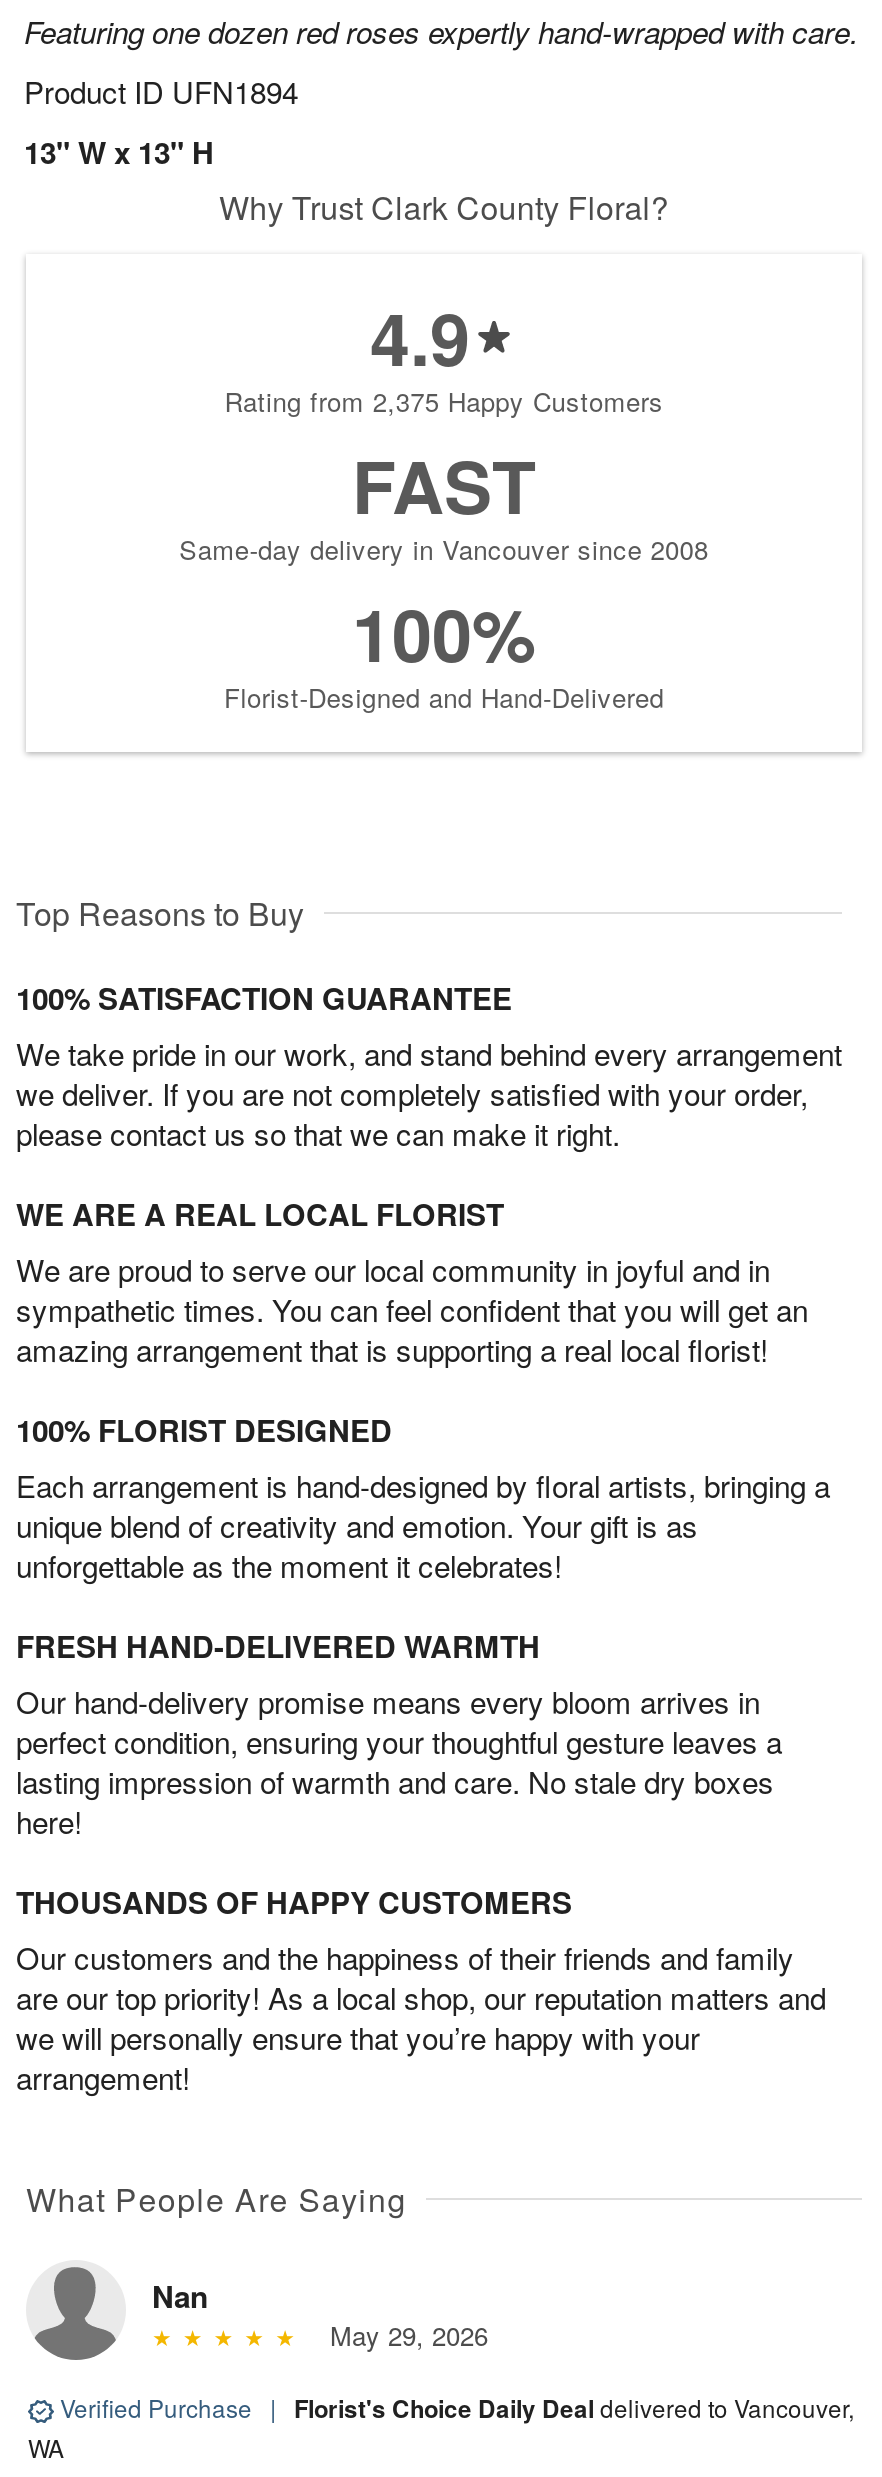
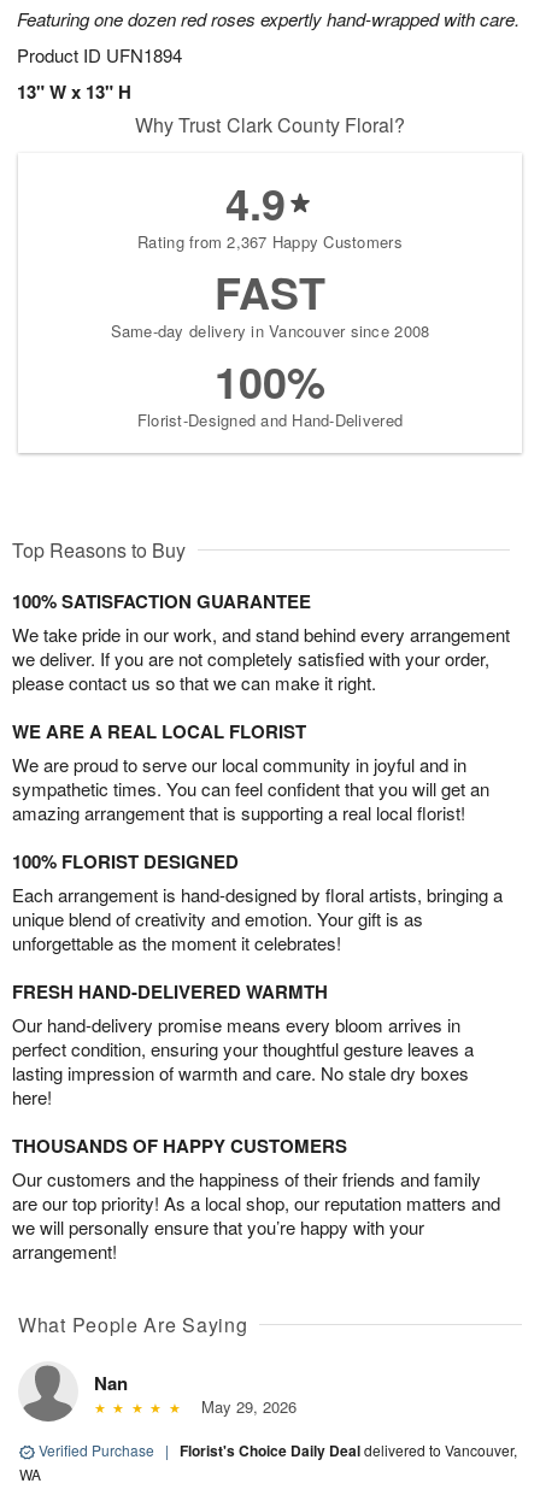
[224,383,664,421] Rating from 2,375 Happy Customers -> [138,231,402,253] Rating from 2,367 Happy Customers

